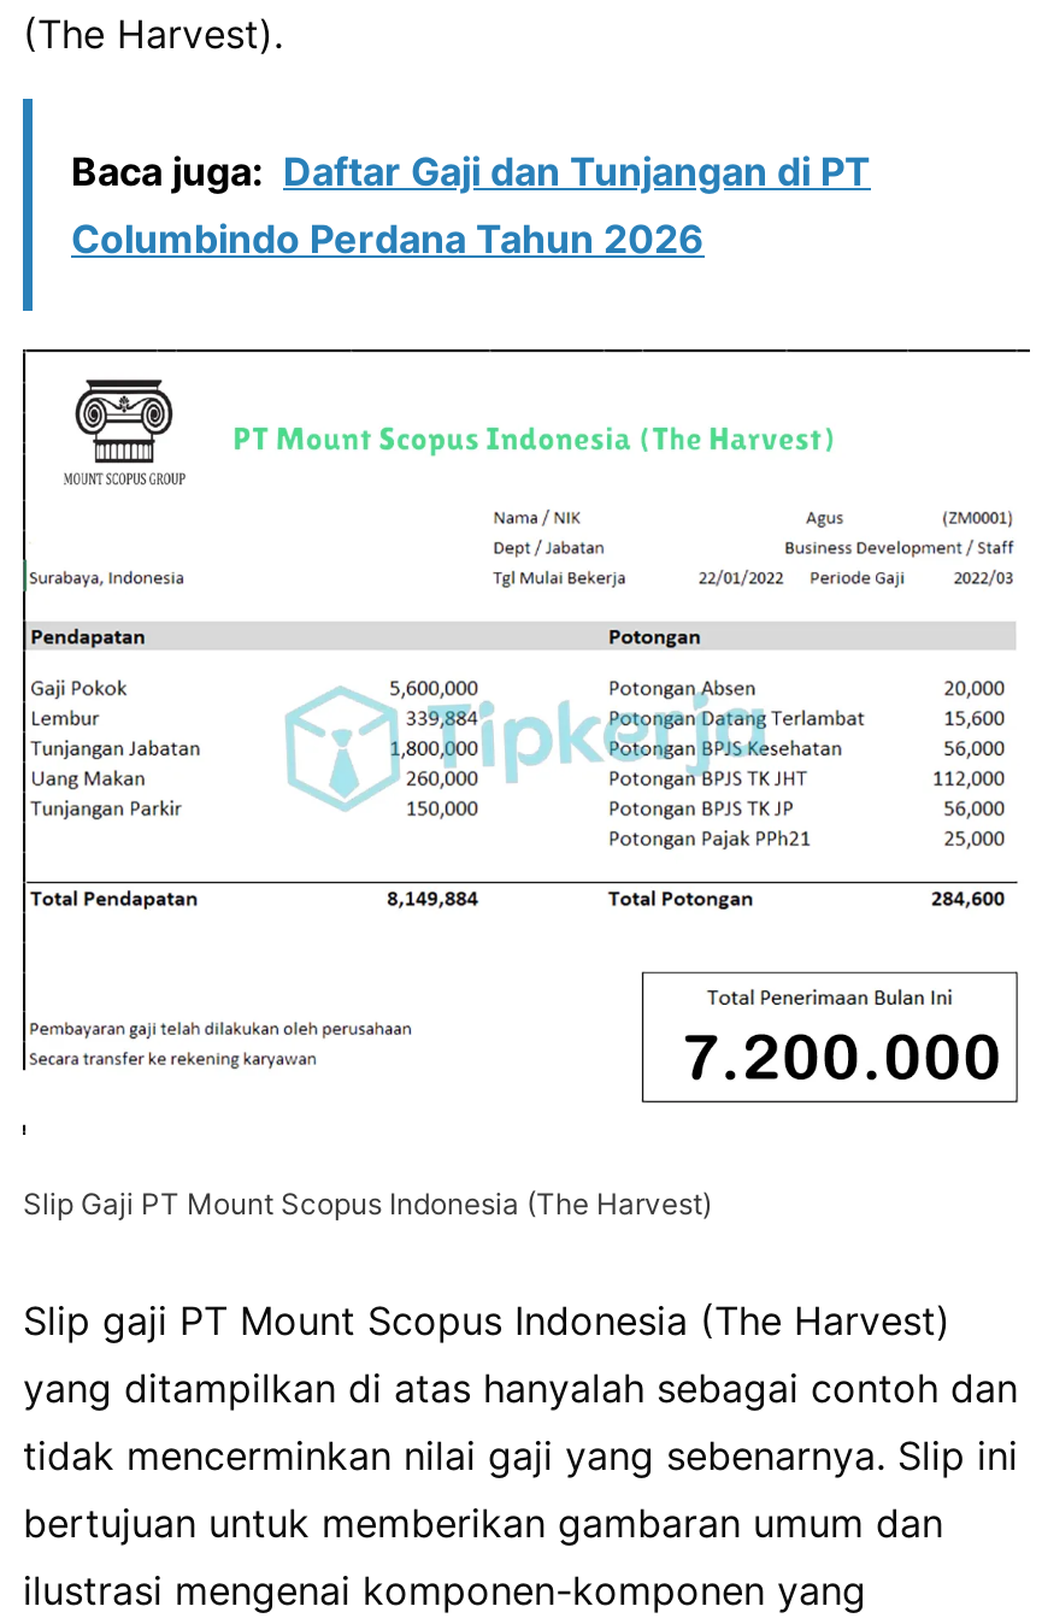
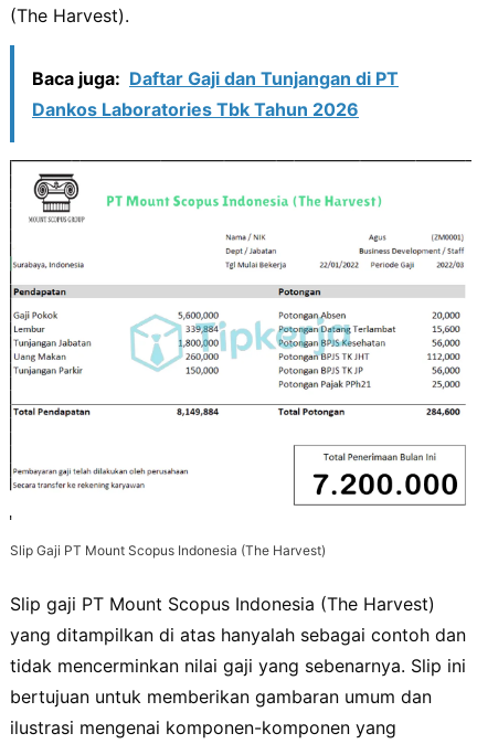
[71,214,705,262] Columbindo Perdana Tahun 2026 -> [32,98,359,120] Dankos Laboratories Tbk Tahun 2026

